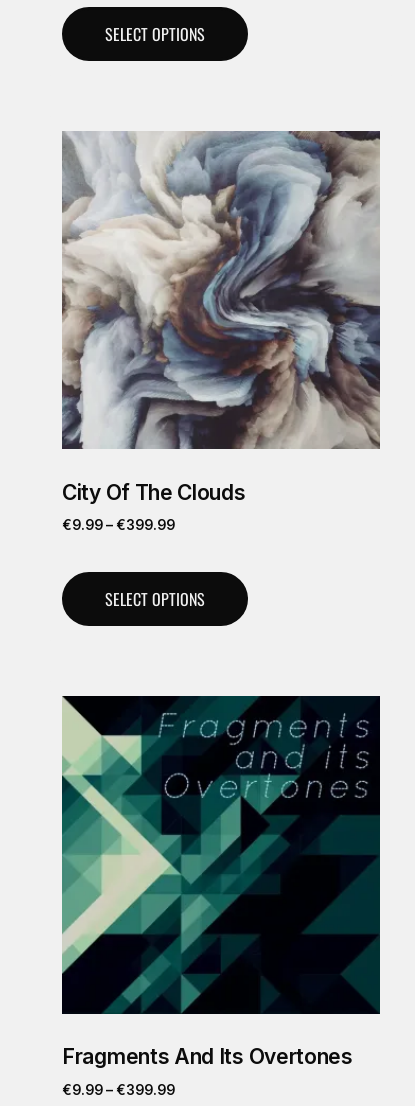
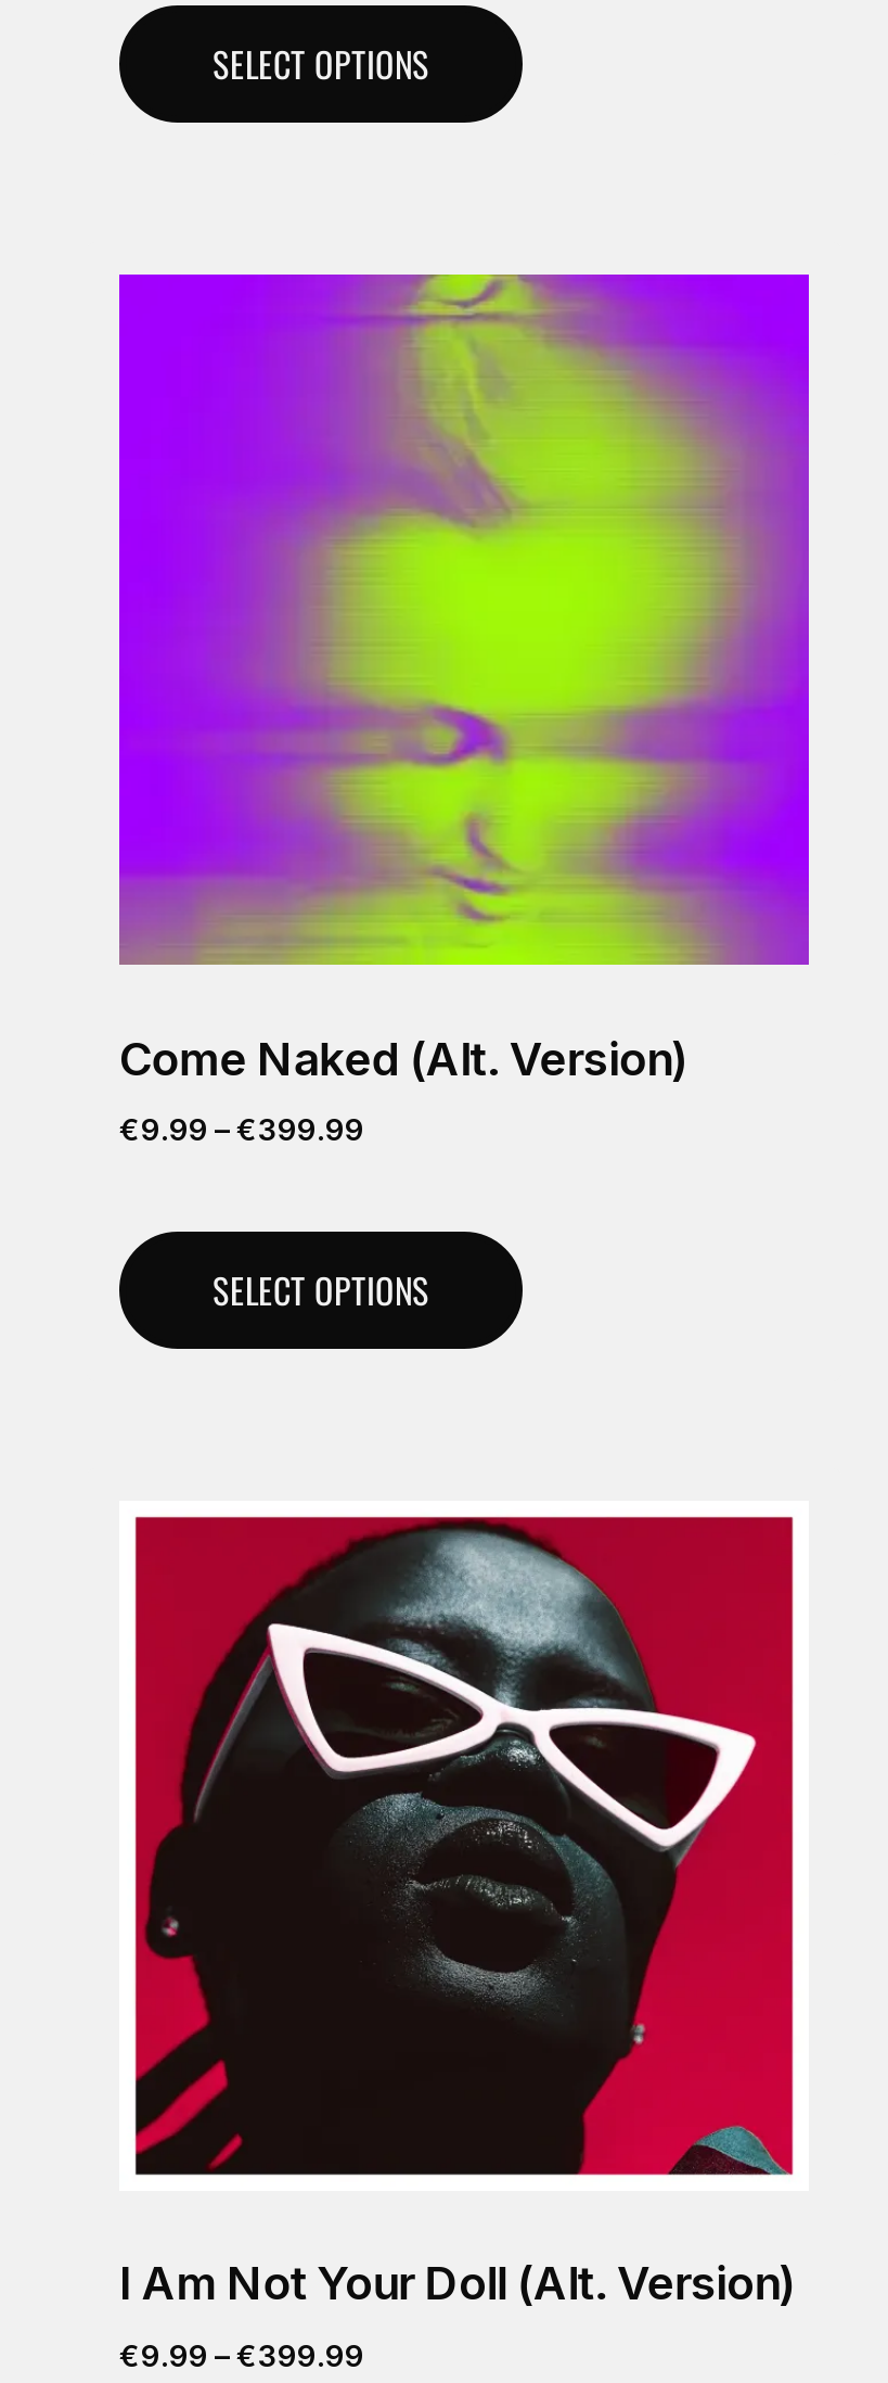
[61,130,381,505] [image] | City Of The Clouds -> [117,272,811,1085] [image] | Come Naked (Alt. Version)
[61,695,381,1069] [image] | Fragments And Its Overtones -> [119,1501,809,2311] [image] | I Am Not Your Doll (Alt. Version)

